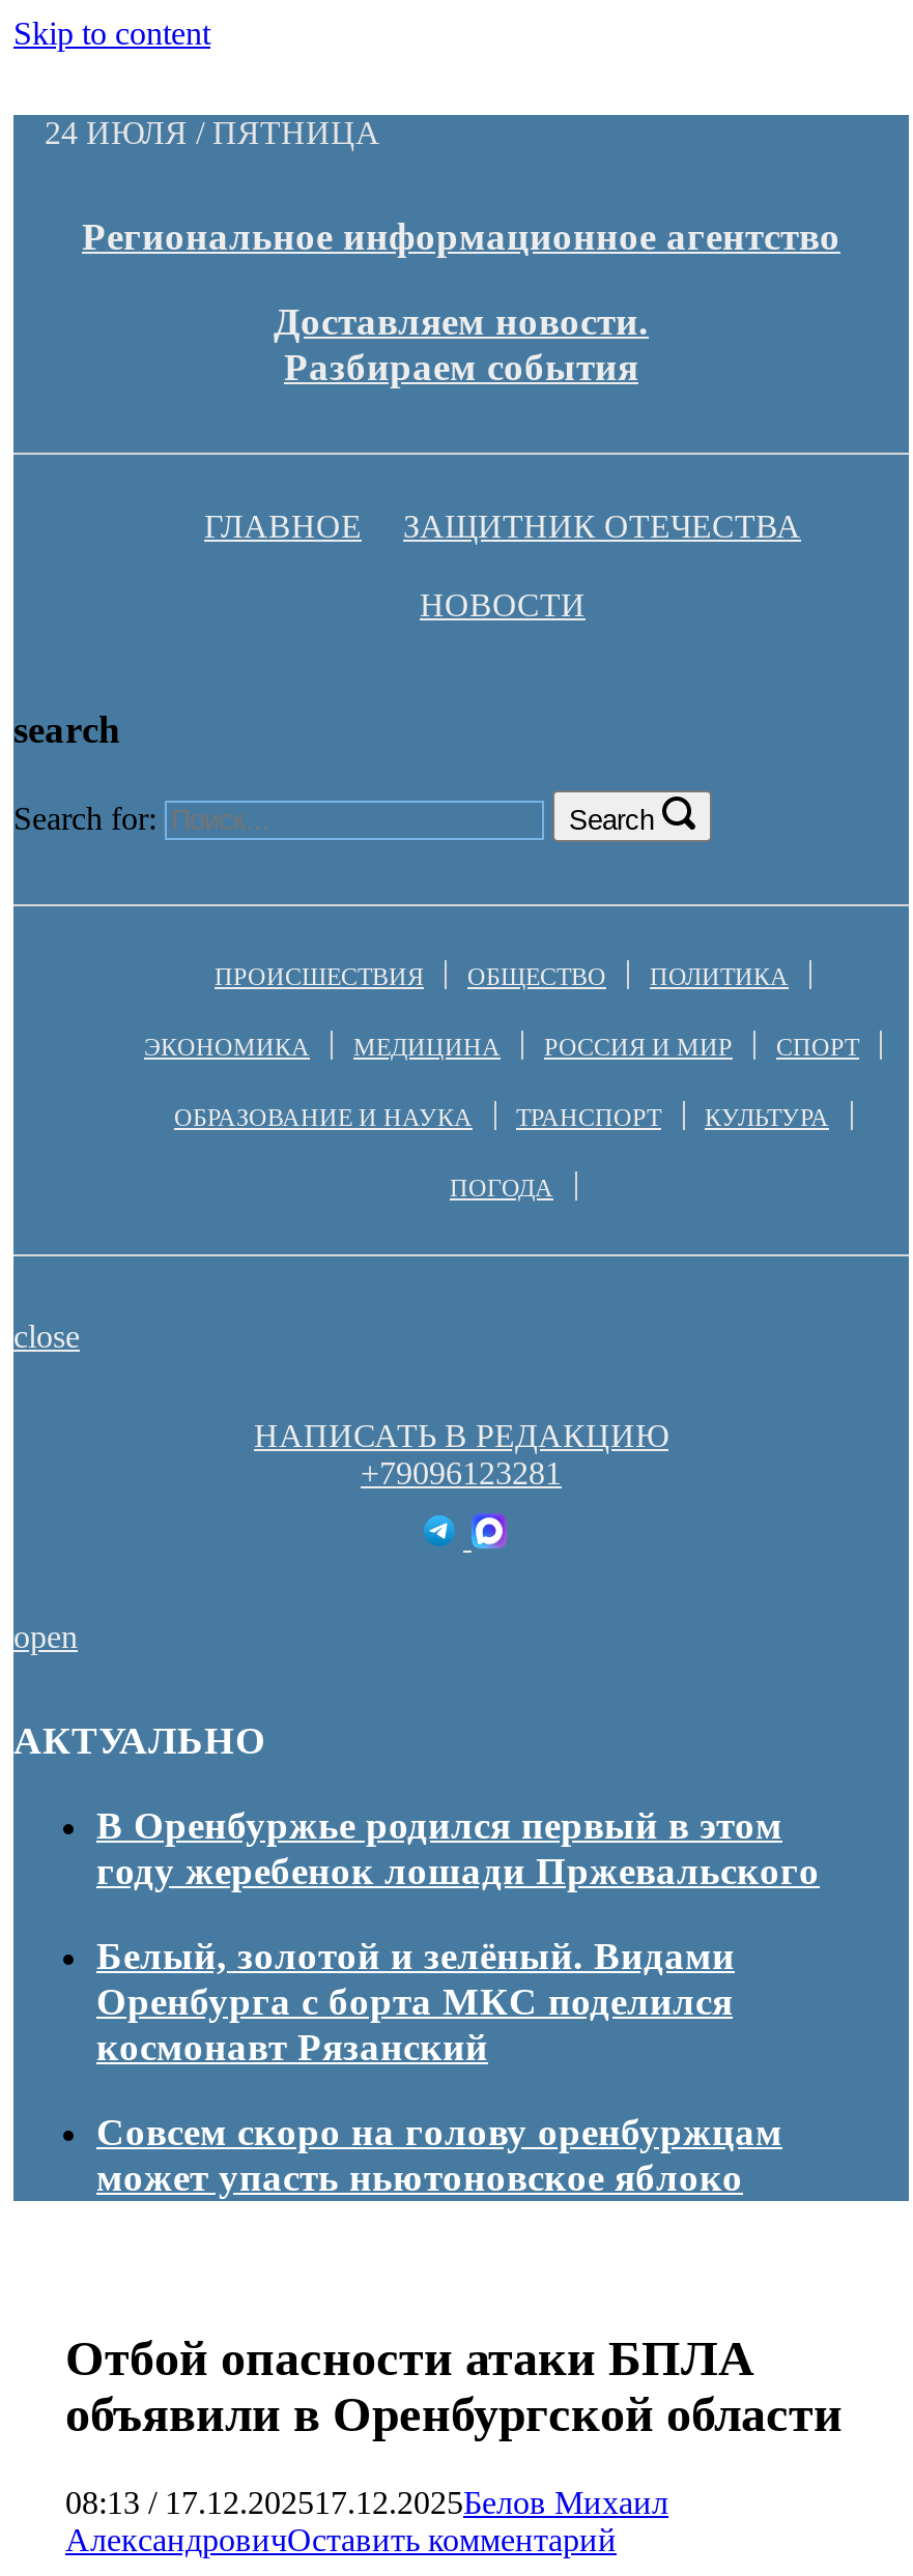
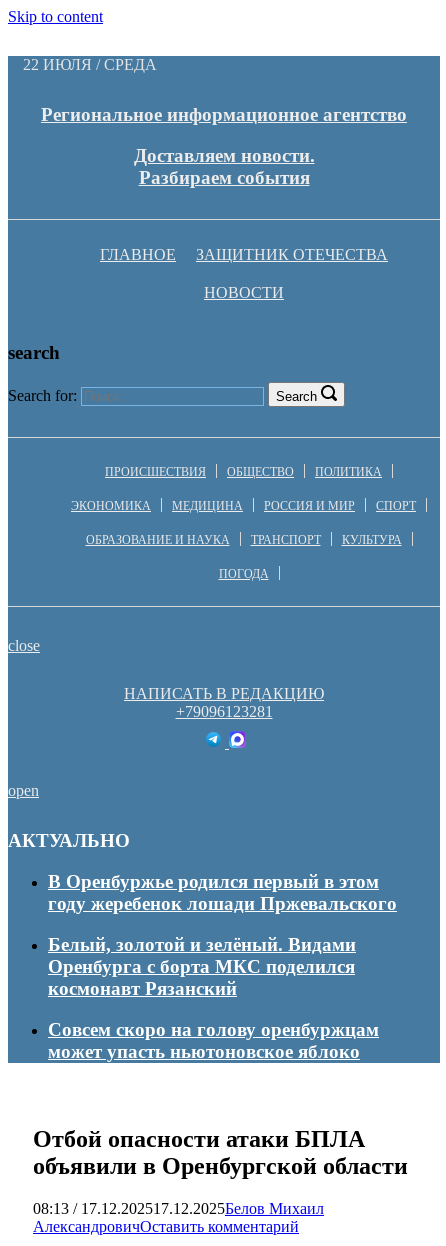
[45,115,380,150] 24 ИЮЛЯ / ПЯТНИЦА -> [23,56,157,73] 22 ИЮЛЯ / СРЕДА

